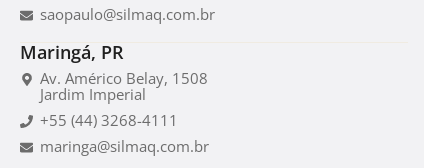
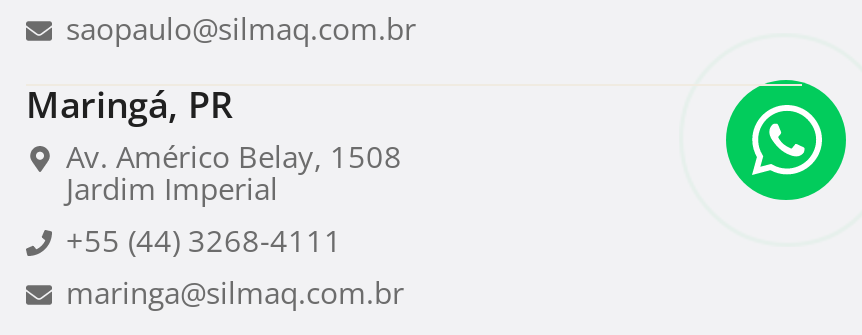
none -> [724,78,848,202] [image]

